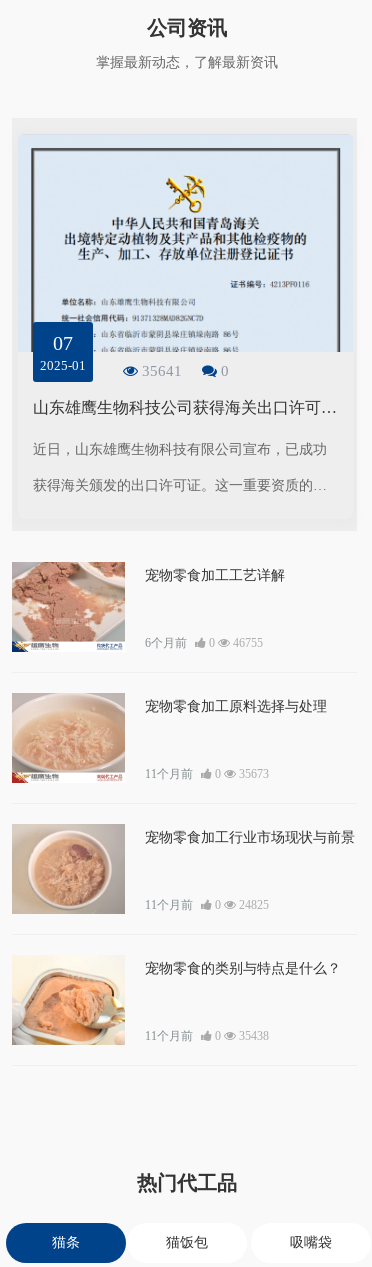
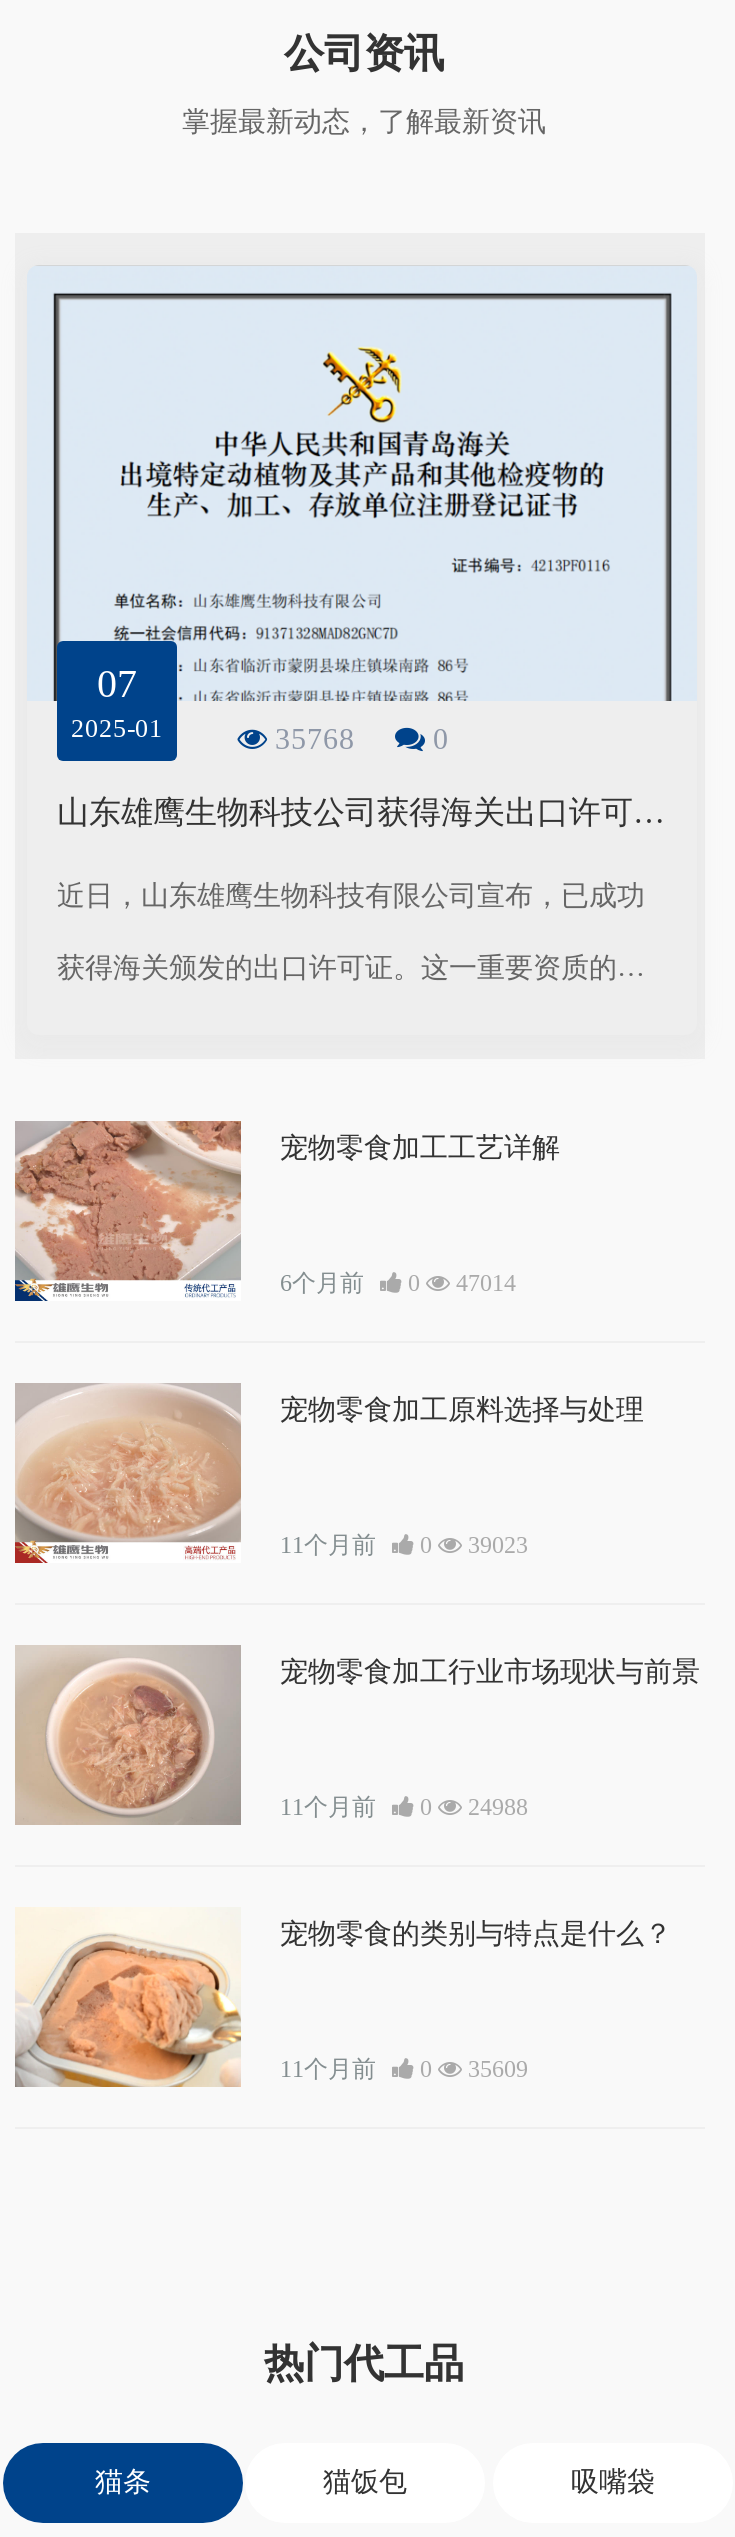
[142,362,182,378] 35641 -> [275,722,355,754] 35768
[144,636,262,650] 6个月前 0 46755 -> [280,1269,516,1297] 6个月前 0 47014
[144,767,268,781] 11个月前 0 35673 -> [280,1531,528,1559] 11个月前 0 39023
[144,898,268,912] 11个月前 0 24825 -> [280,1793,528,1821] 11个月前 0 24988
[144,1029,268,1043] 11个月前 0 35438 -> [280,2055,528,2083] 11个月前 0 35609

